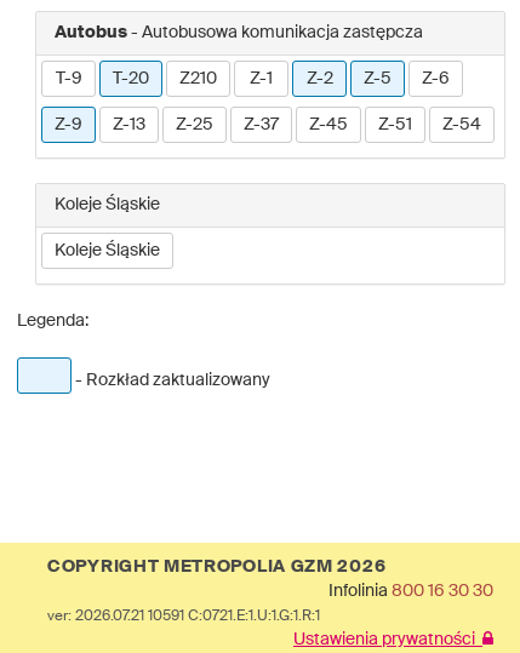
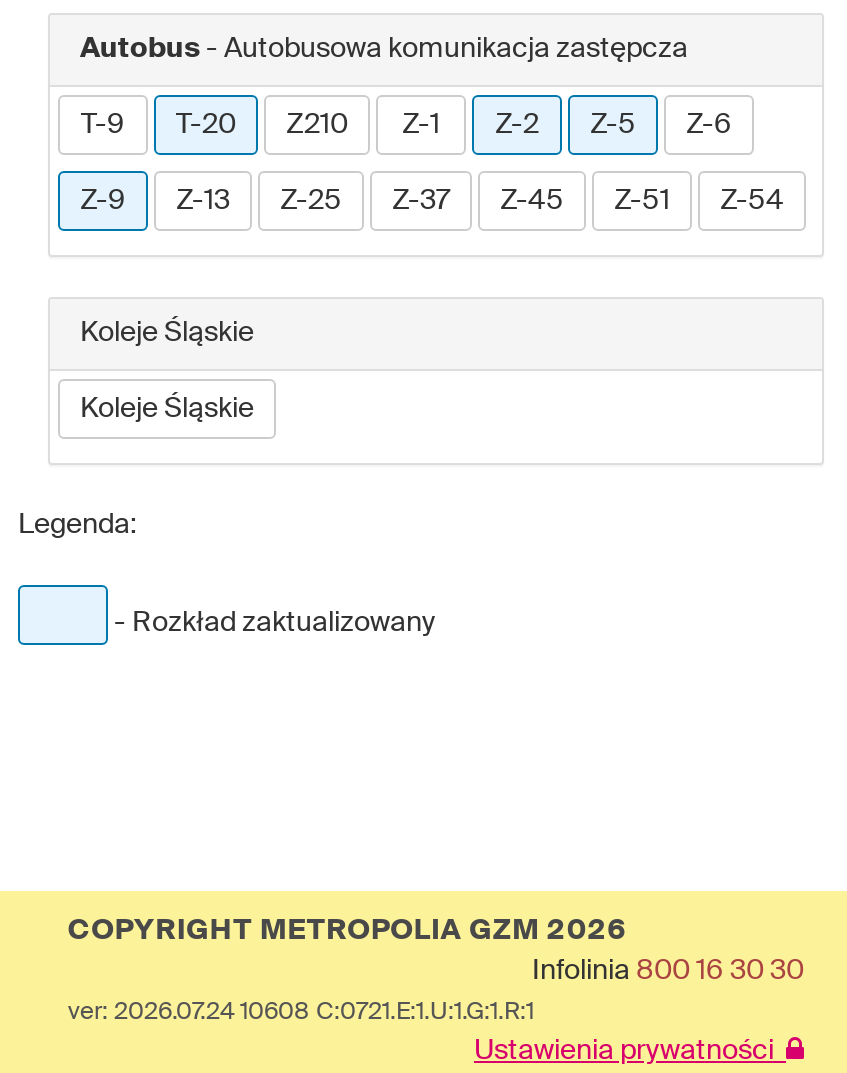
[47,609,320,624] ver: 2026.07.21 10591 C:0721.E:1.U:1.G:1.R:1 -> [68,1001,534,1025] ver: 2026.07.24 10608 C:0721.E:1.U:1.G:1.R:1

